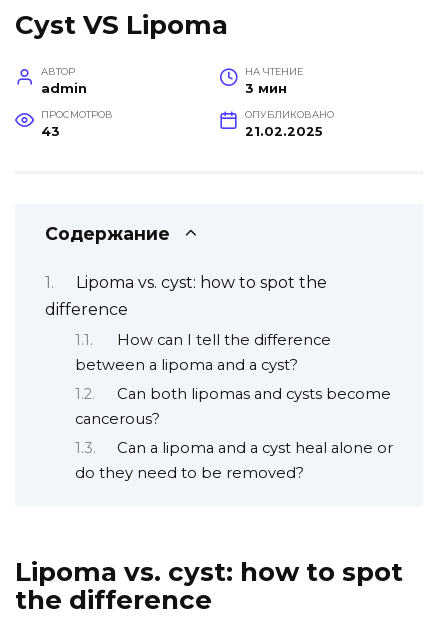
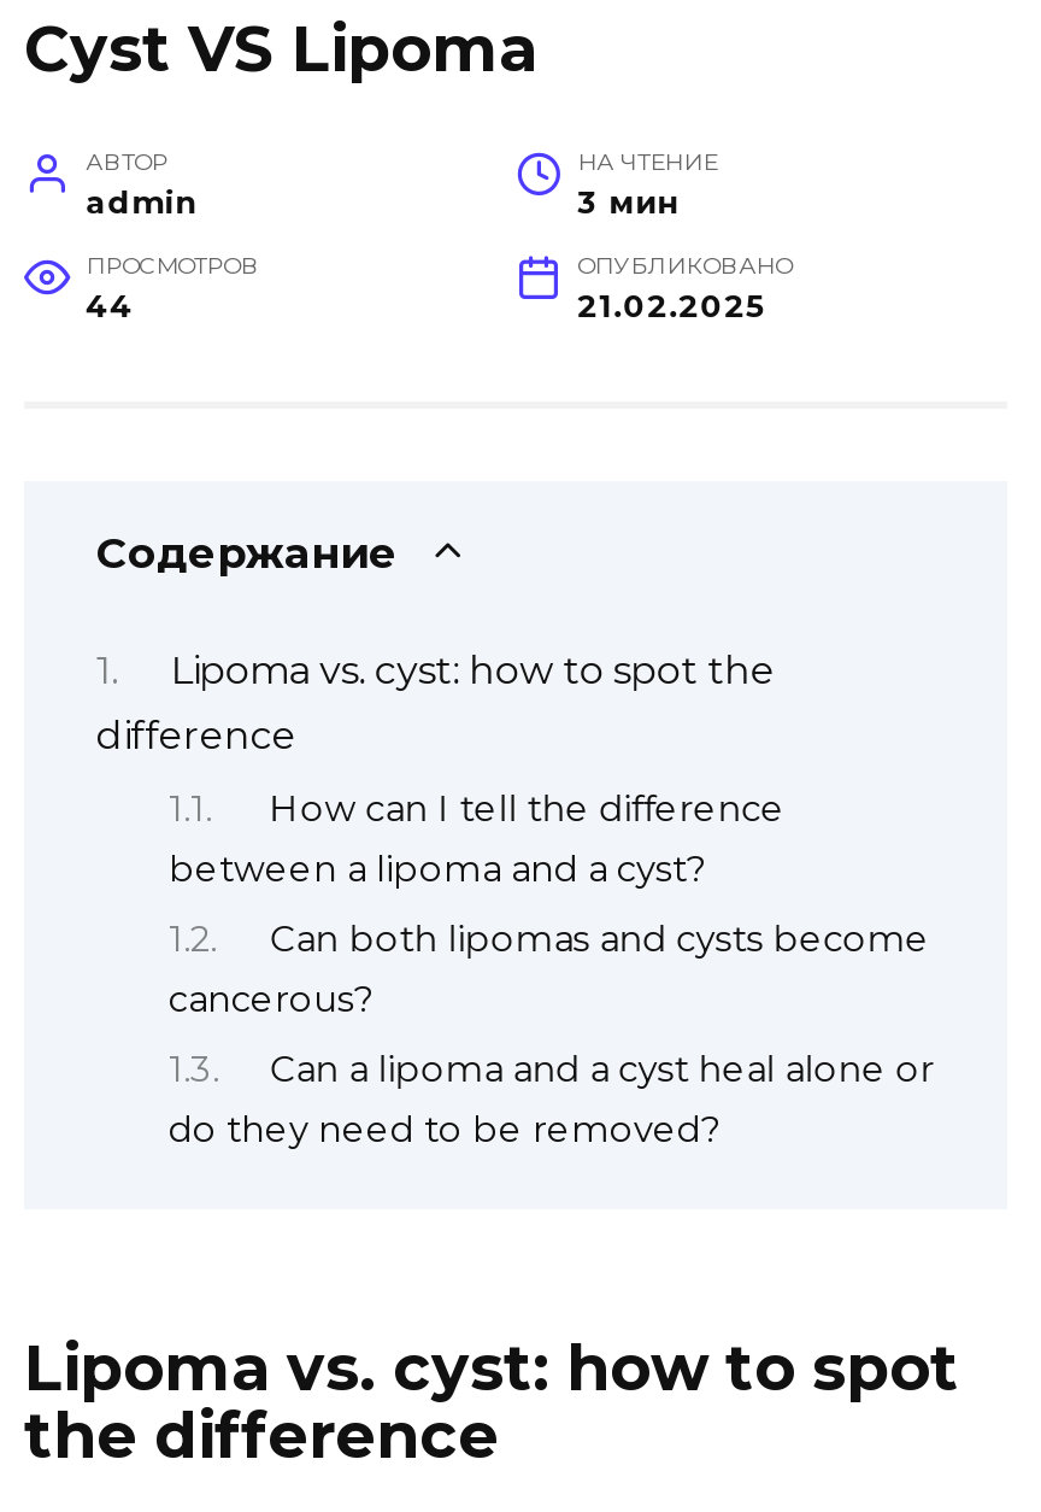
[41,124,60,139] 43 -> [86,288,134,324] 44

